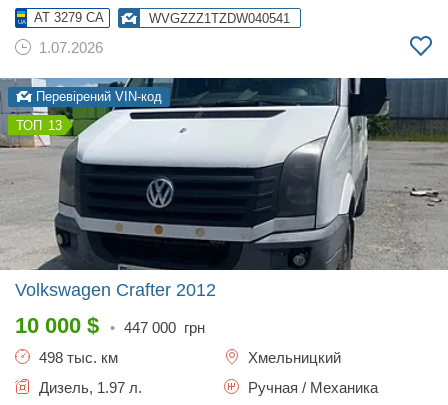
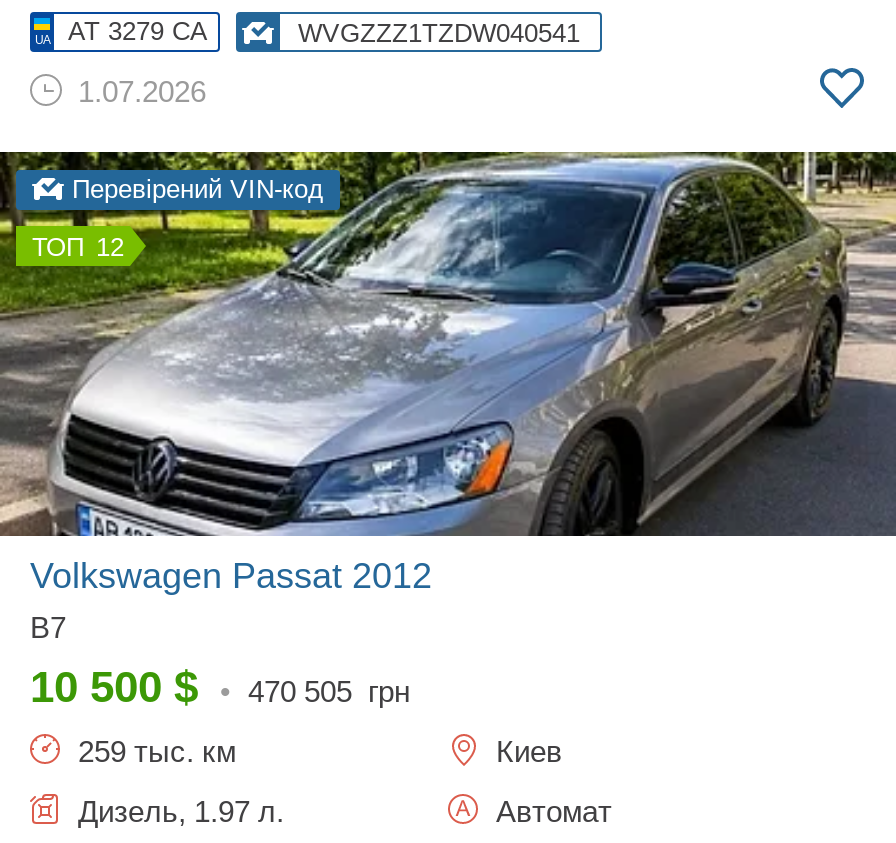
[3,77,445,270] [image] | 13 -> [6,150,890,538] [image] | 12
[15,280,341,366] Volkswagen Crafter 2012 | 10 000 $ • 447 000 грн | 498 тыс. км | Хмельницкий -> [30,556,562,768] Volkswagen Passat 2012 | B7 | 10 500 $ • 470 505 грн | 259 тыс. км | Киев
[244,379,378,396] Ручная / Механика -> [488,794,612,828] Автомат

